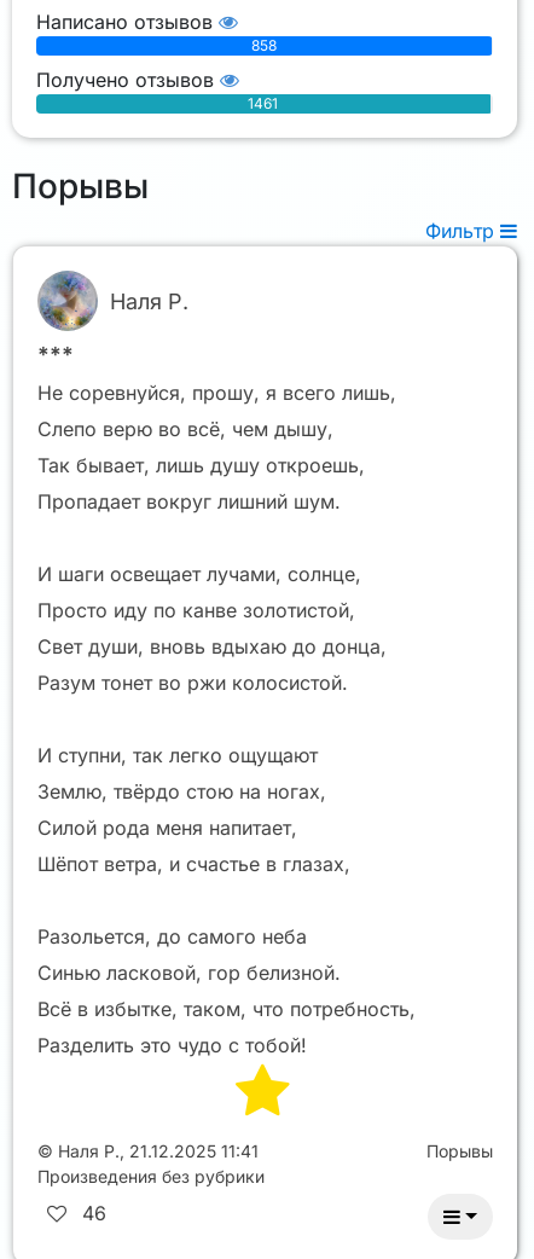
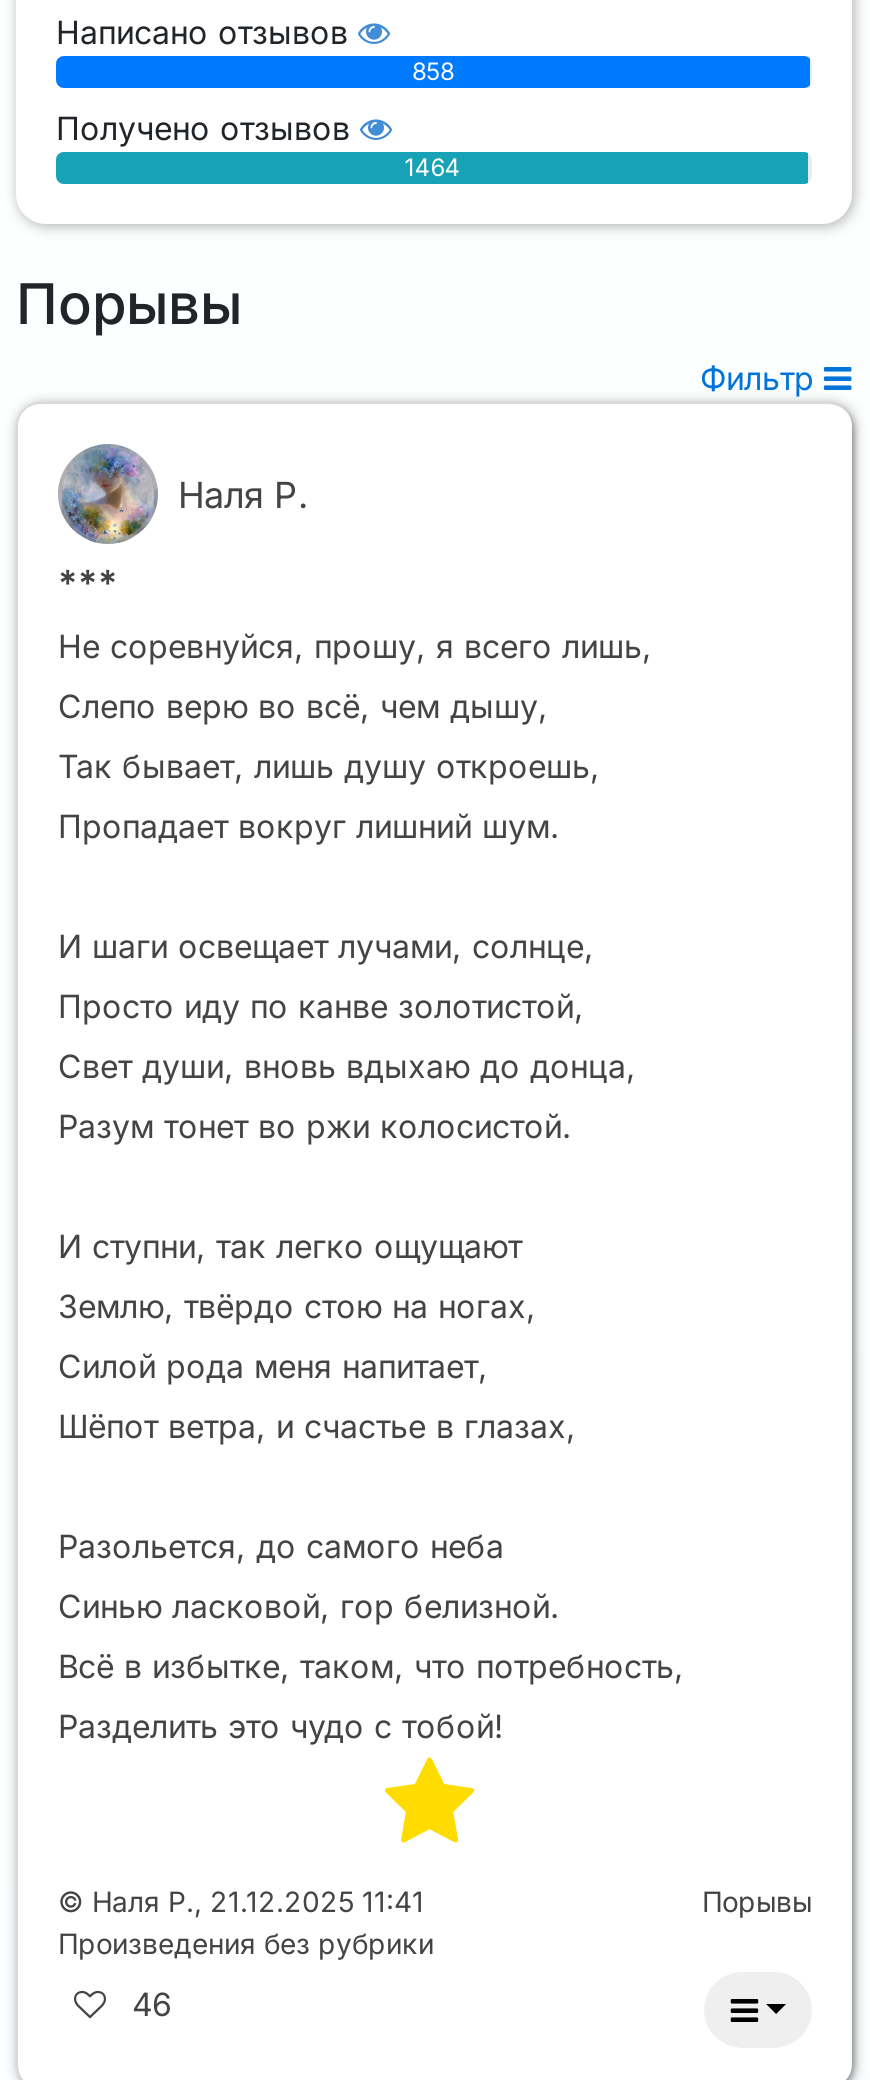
[248,94,278,112] 1461 -> [404,152,460,182] 1464

